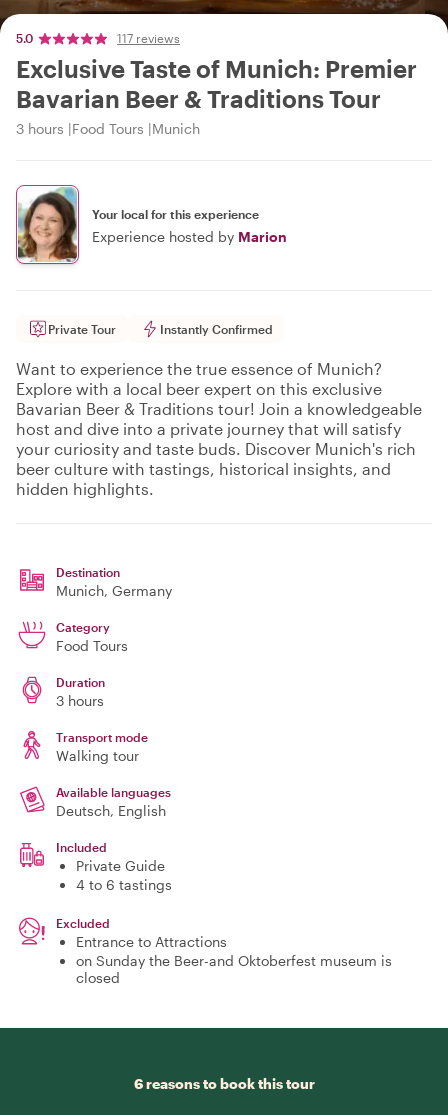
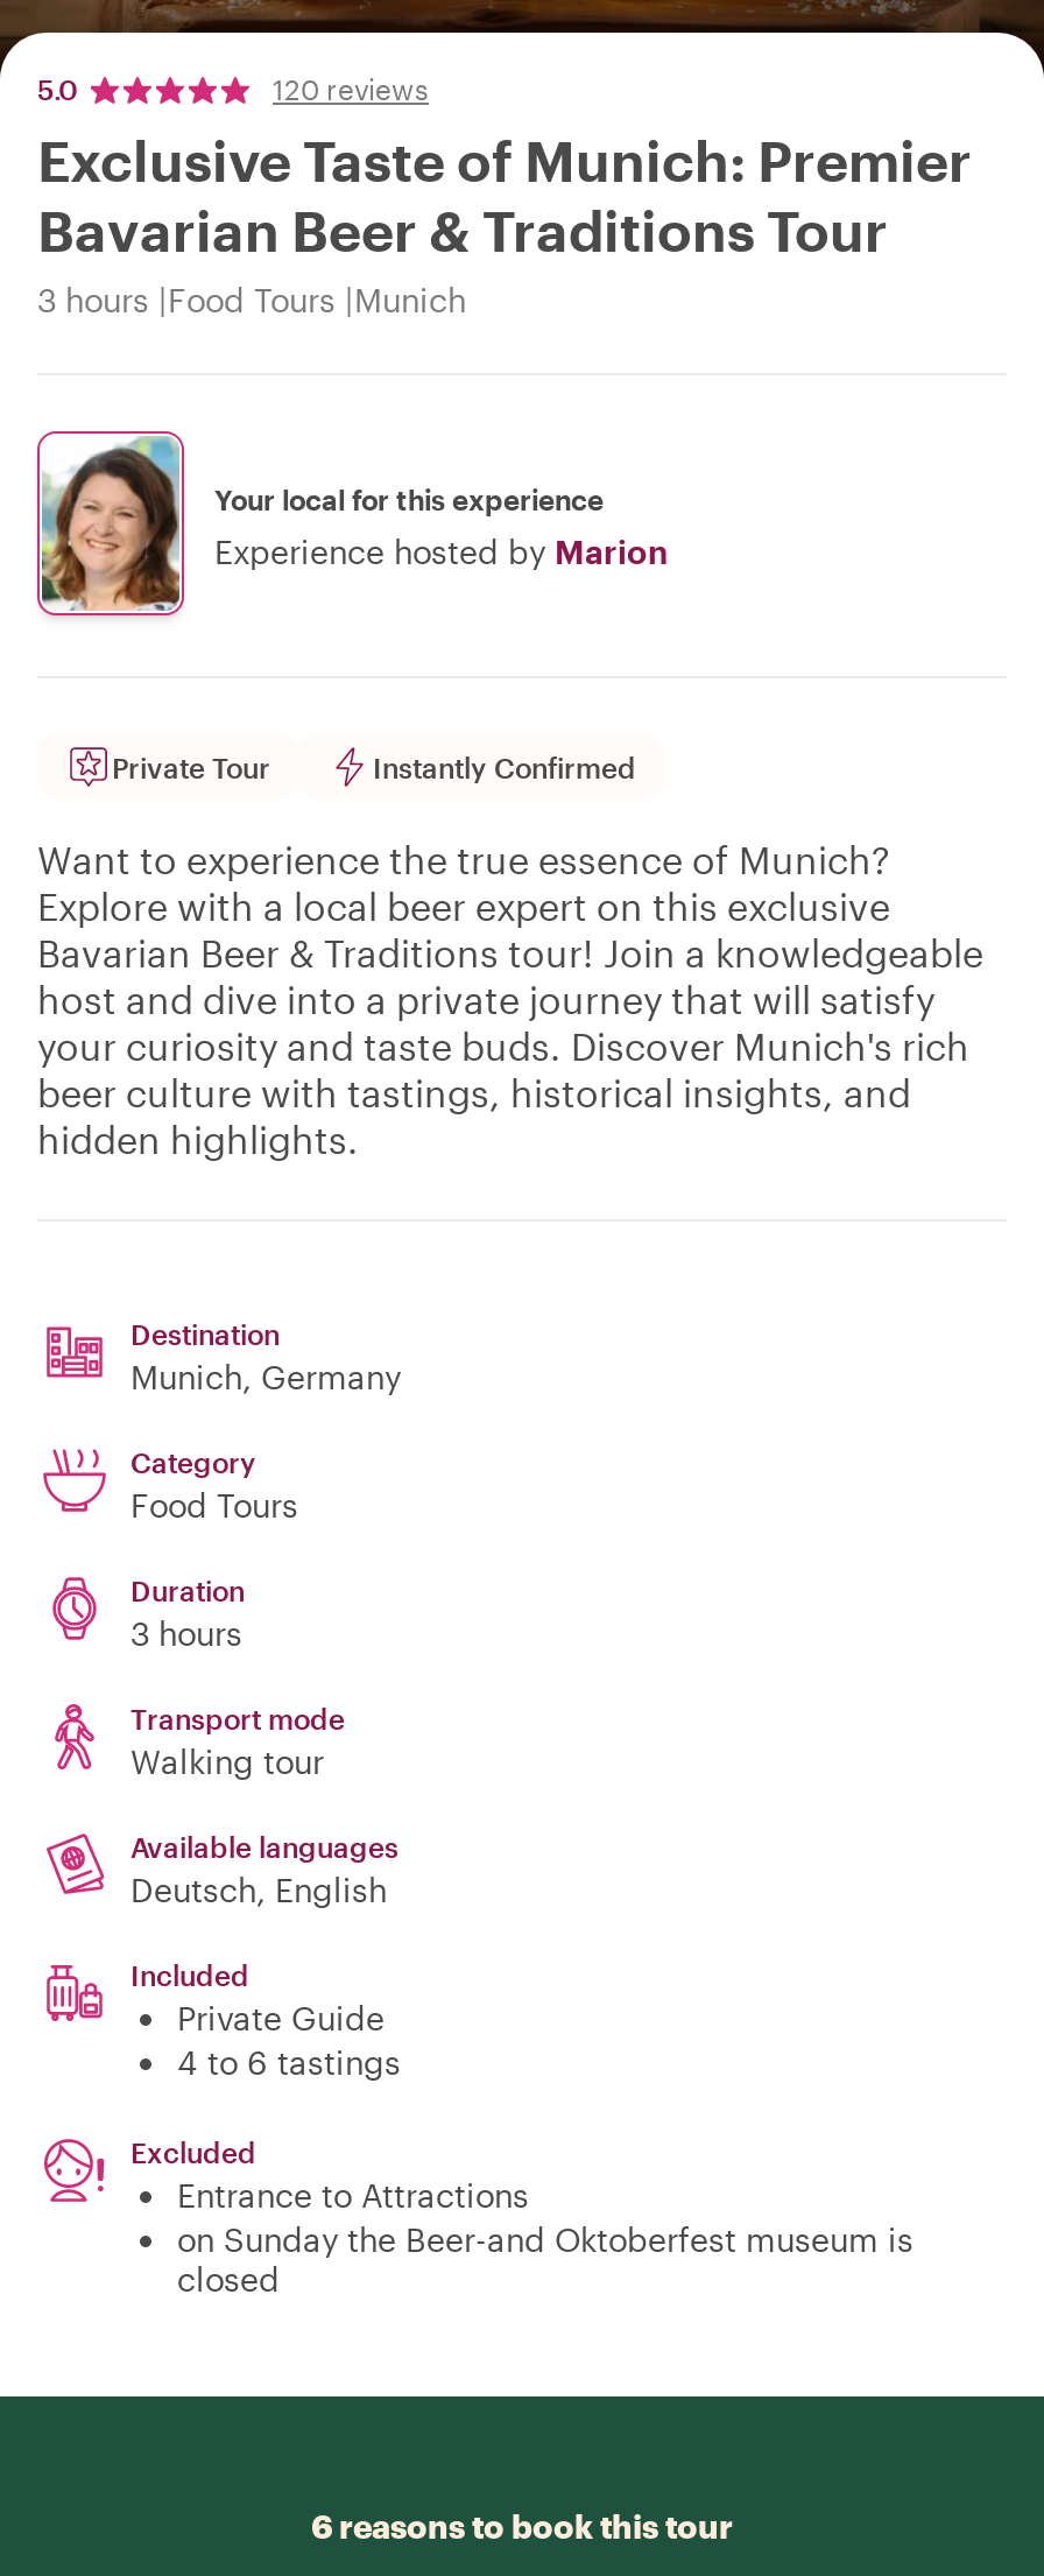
[117,31,180,45] 117 reviews -> [273,72,429,105] 120 reviews

